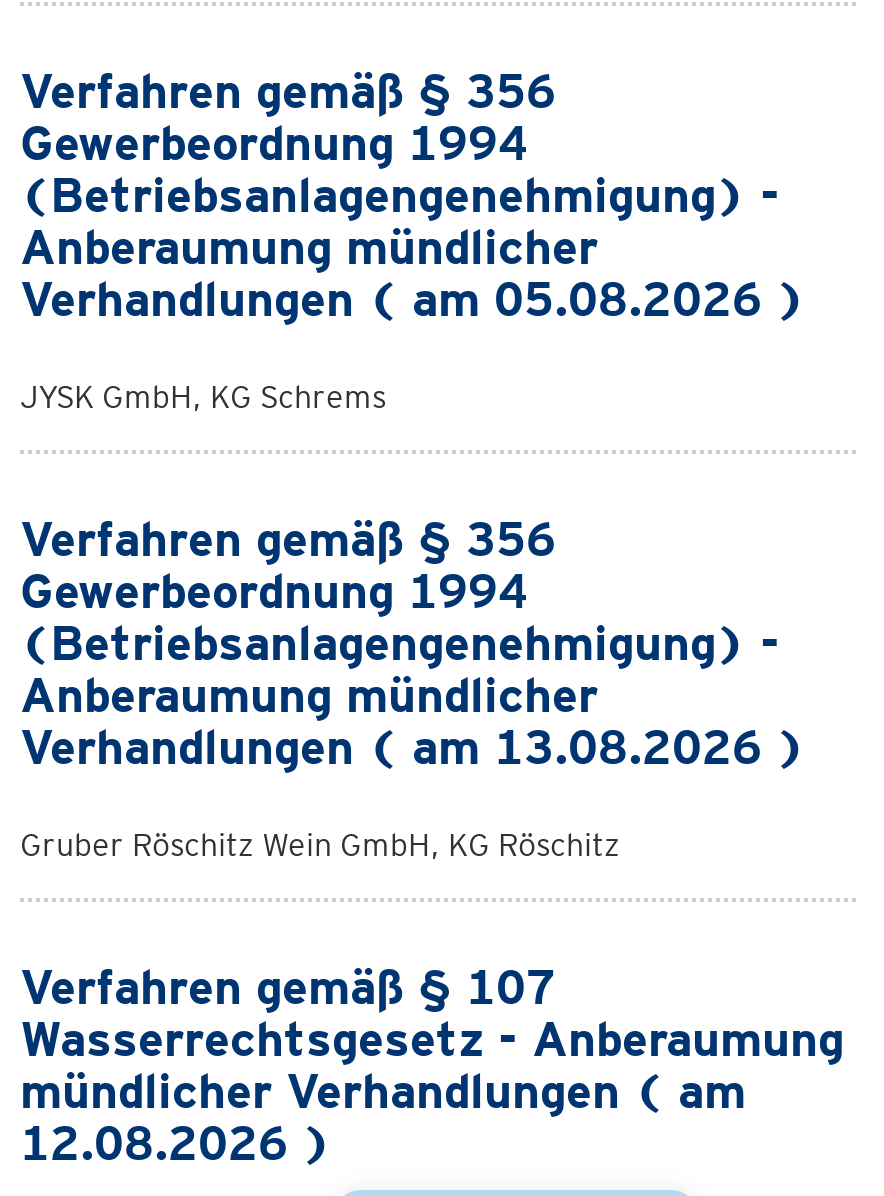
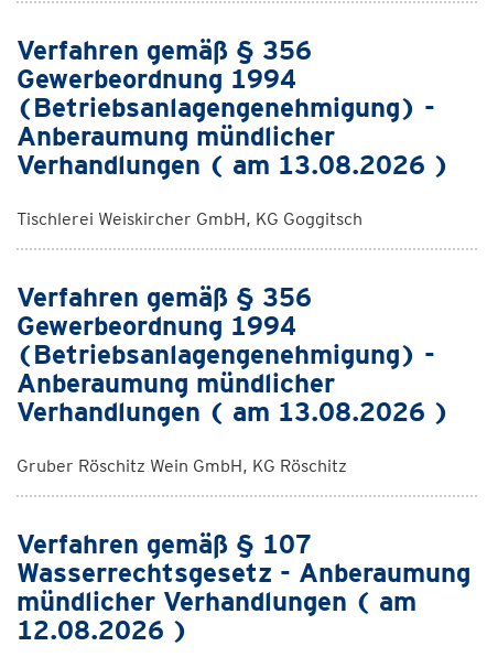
[20,270,806,328] Verhandlungen ( am 05.08.2026 ) -> [17,149,450,181] Verhandlungen ( am 13.08.2026 )
[20,378,386,416] JYSK GmbH, KG Schrems -> [17,208,362,229] Tischlerei Weiskircher GmbH, KG Goggitsch

